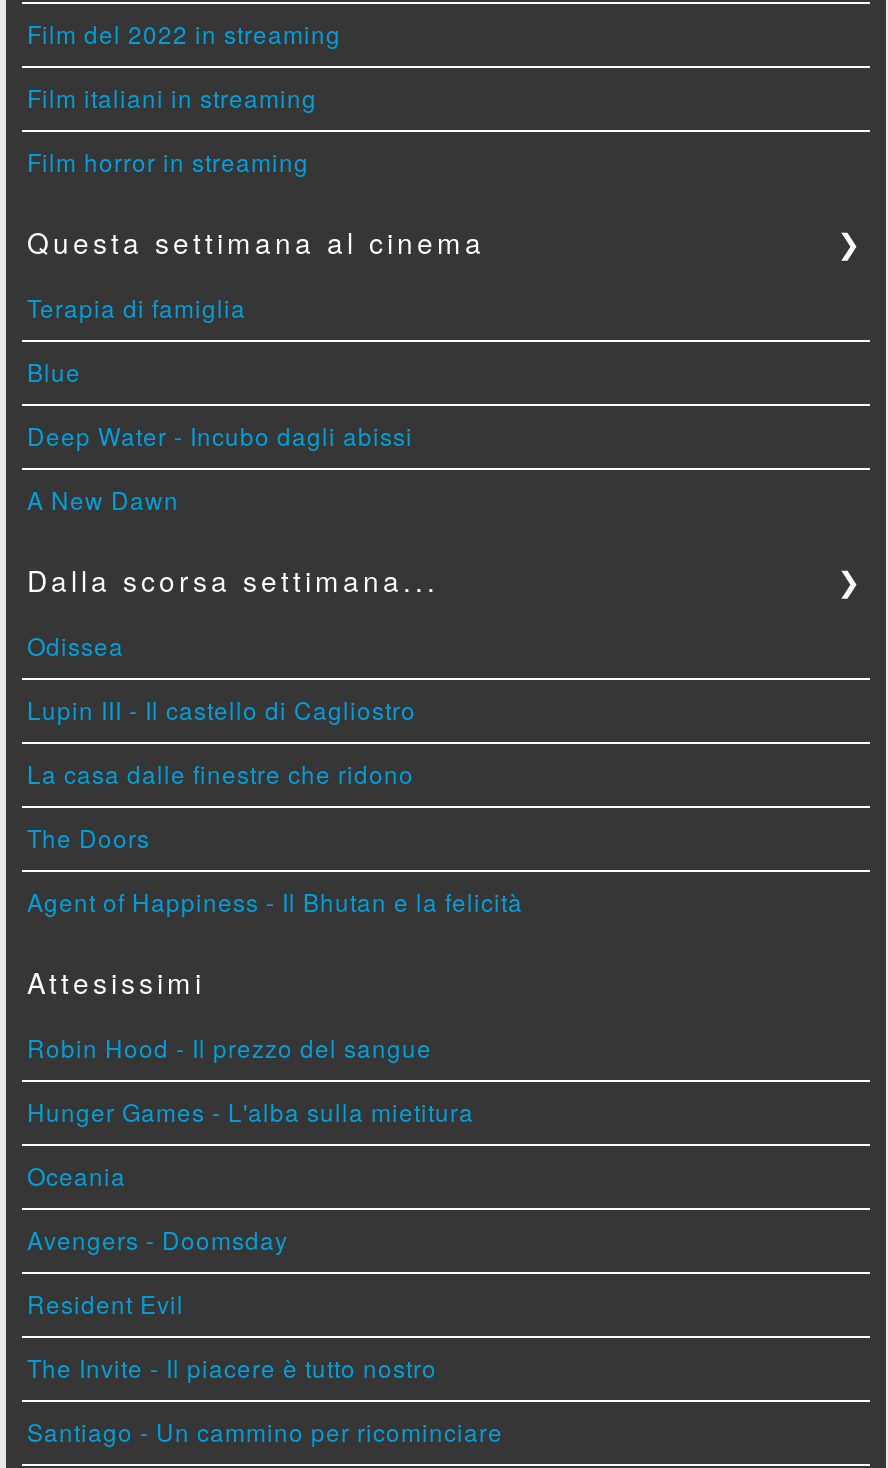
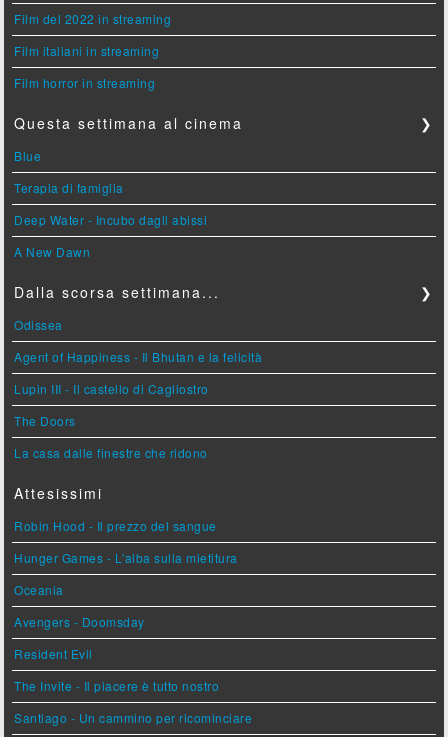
moved [27,291,246,325] -> [14,179,124,196]: Terapia di famiglia
moved [27,355,81,389] -> [14,147,41,164]: Blue
moved [27,693,416,855] -> [14,380,209,461]: Lupin III - Il castello di Cagliostro | The Doors | La casa dalle finestre che ridono
moved [27,885,523,919] -> [14,348,262,365]: Agent of Happiness - Il Bhutan e la felicità

